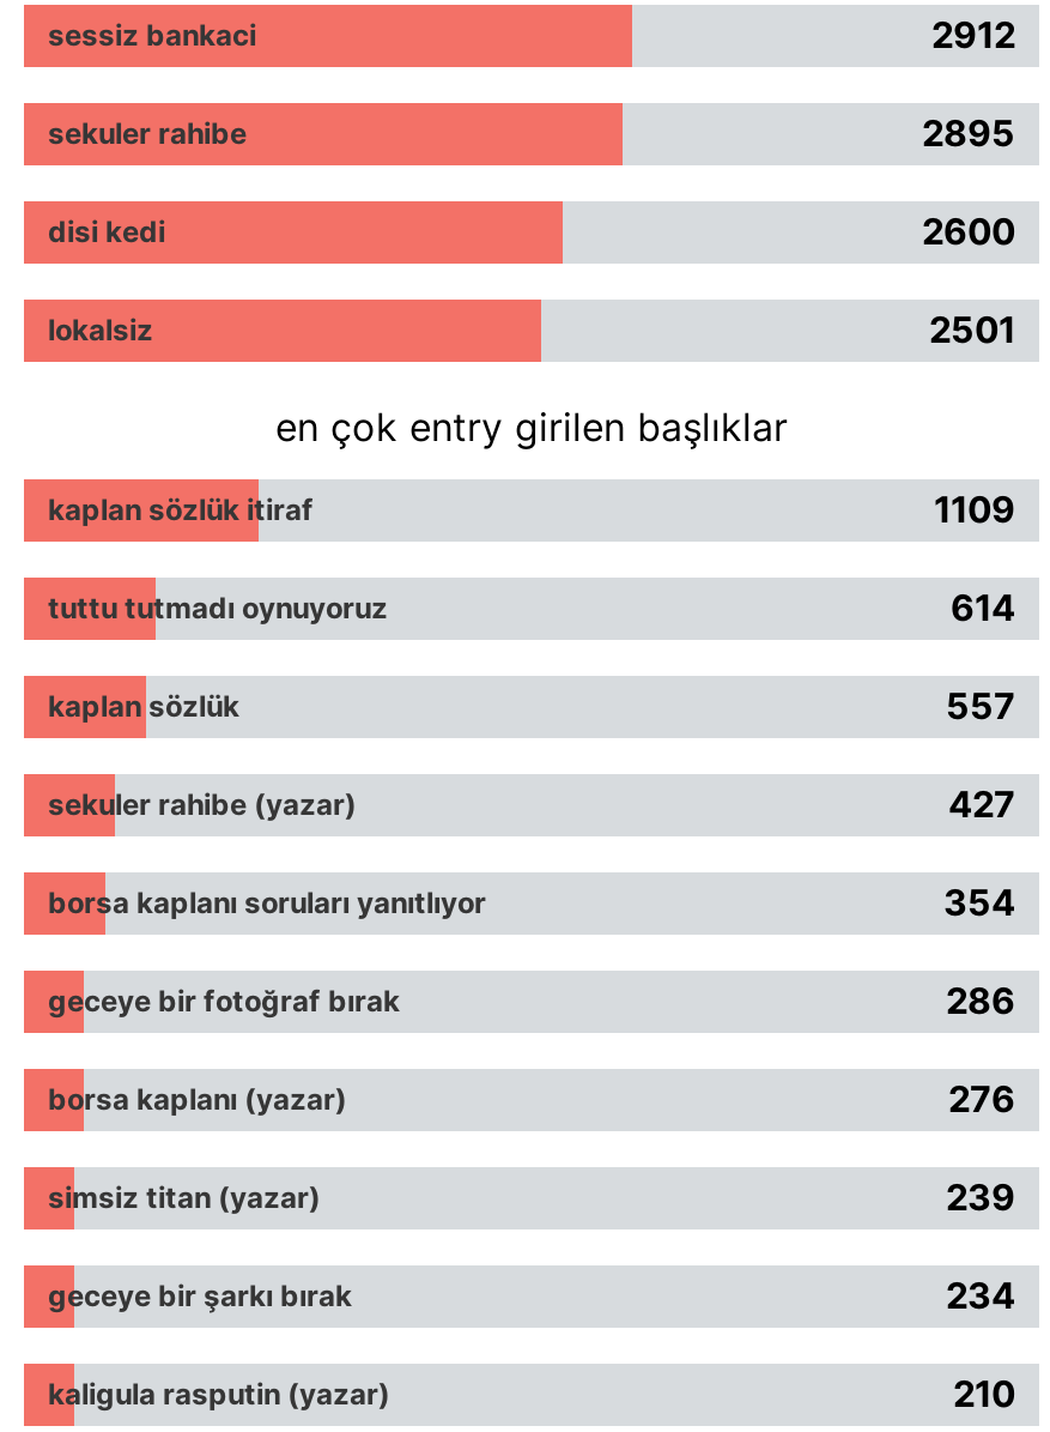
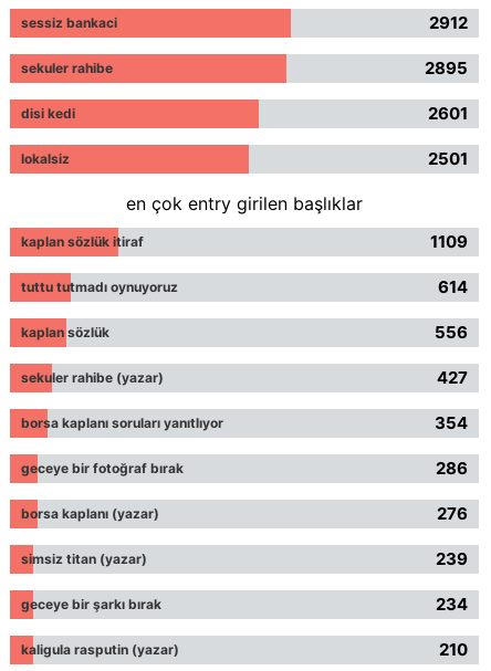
[922,209,1015,254] 2600 -> [428,103,468,124] 2601
[946,683,1015,729] 557 -> [435,322,468,343] 556

